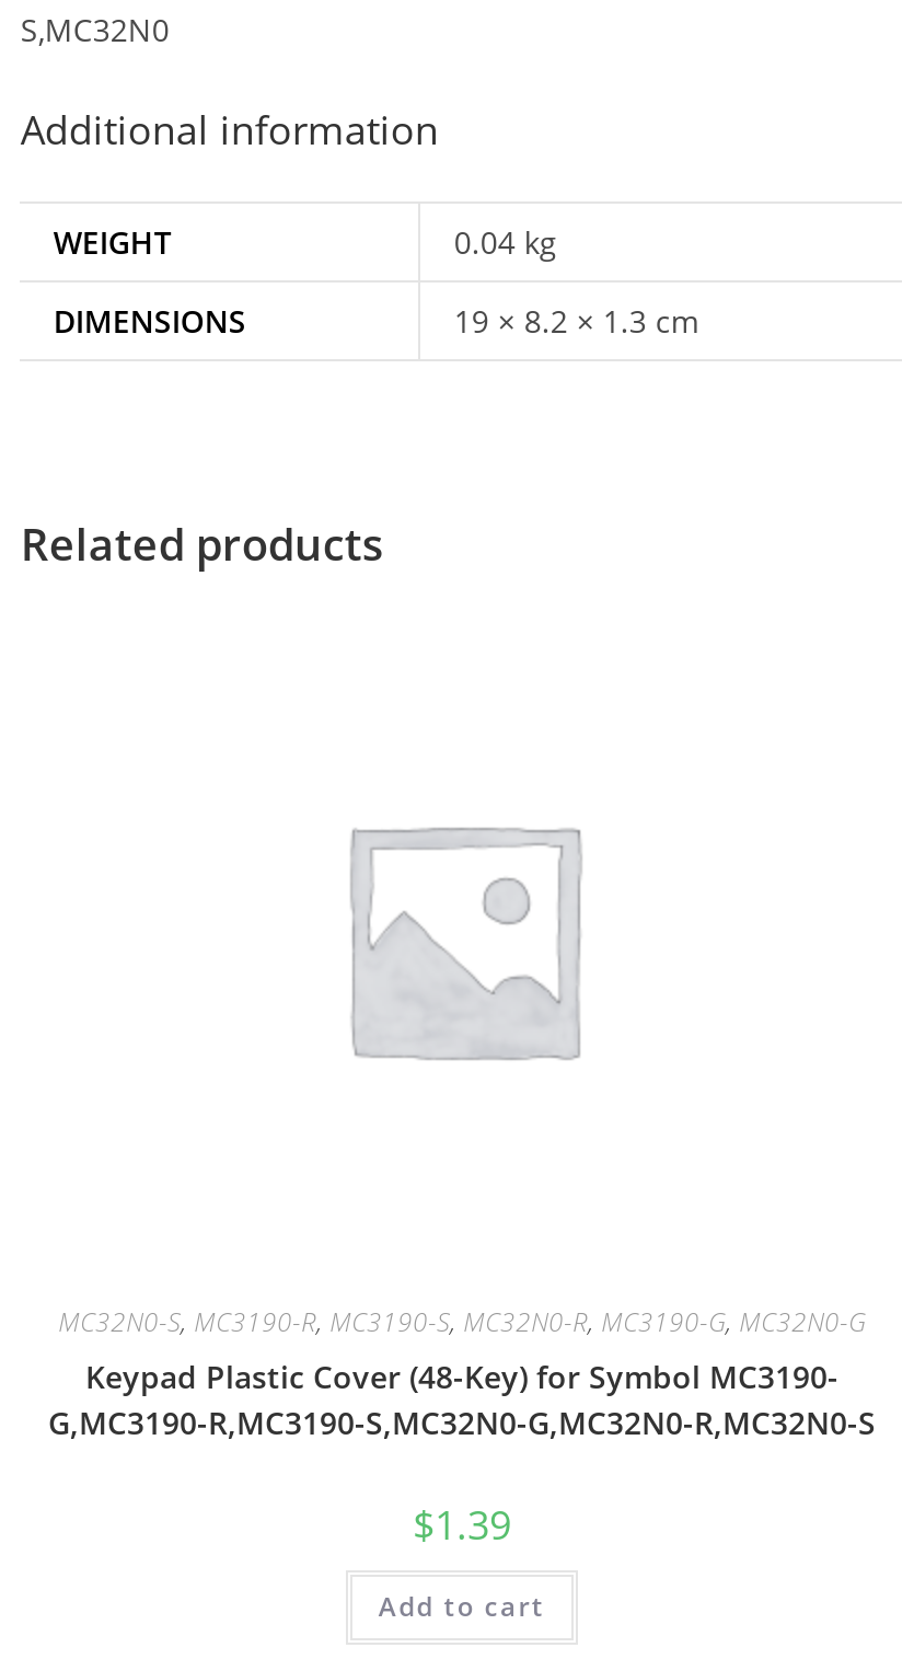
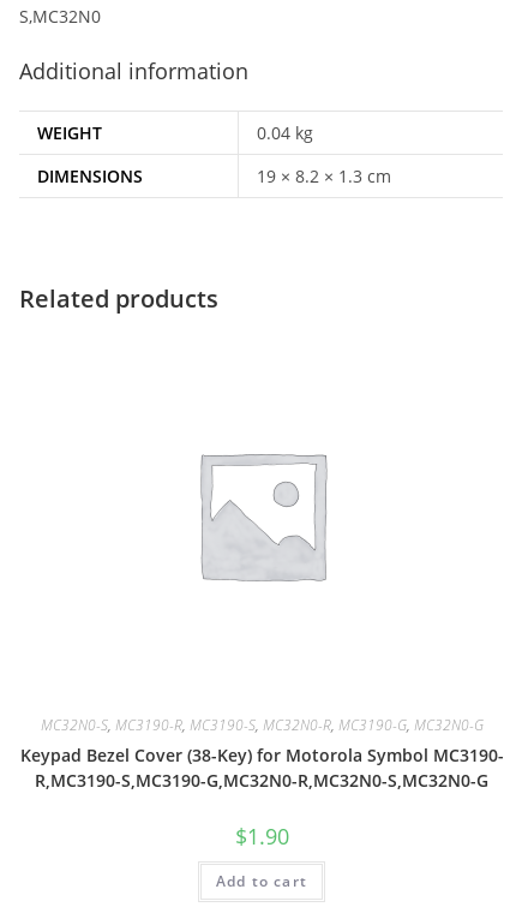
[48,1355,876,1442] Keypad Plastic Cover (48-Key) for Symbol MC3190- | G,MC3190-R,MC3190-S,MC32N0-G,MC32N0-R,MC32N0-S -> [20,743,503,791] Keypad Bezel Cover (38-Key) for Motorola Symbol MC3190- | R,MC3190-S,MC3190-G,MC32N0-R,MC32N0-S,MC32N0-G
[413,1497,511,1550] $1.39 -> [235,821,289,850] $1.90

